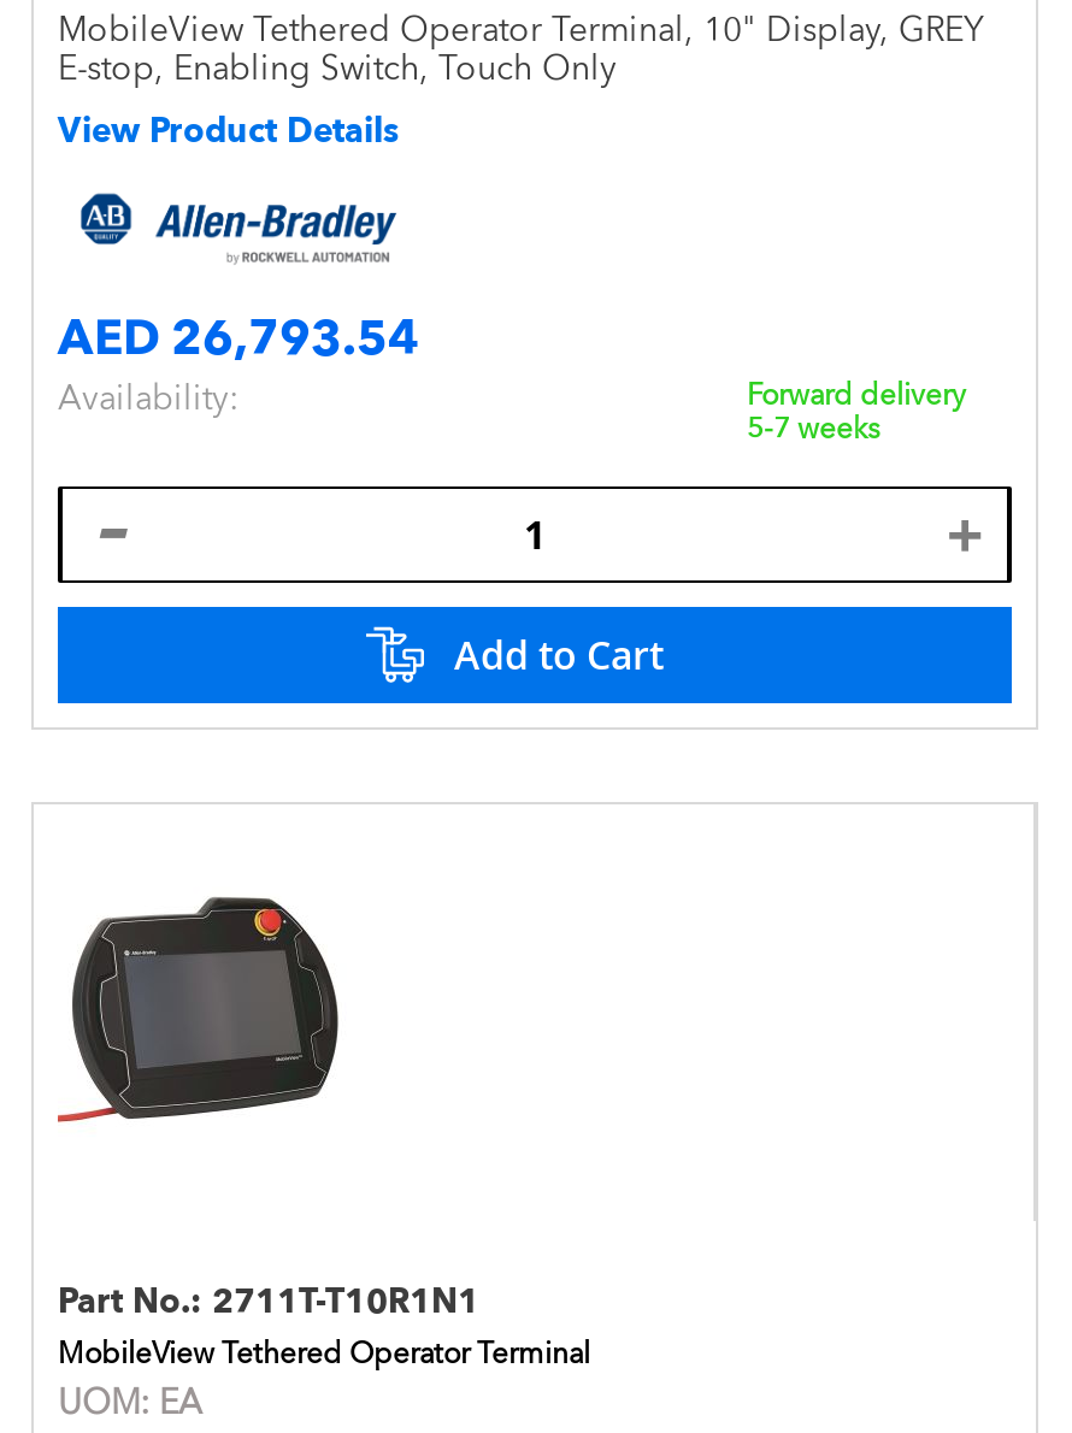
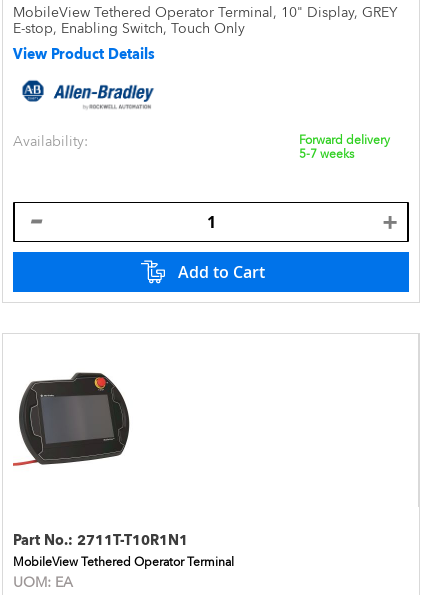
[58,307,419,365] AED 26,793.54 -> none
moved [58,377,966,445] -> [13,133,390,161]: Availability: | Forward delivery | 5-7 weeks

